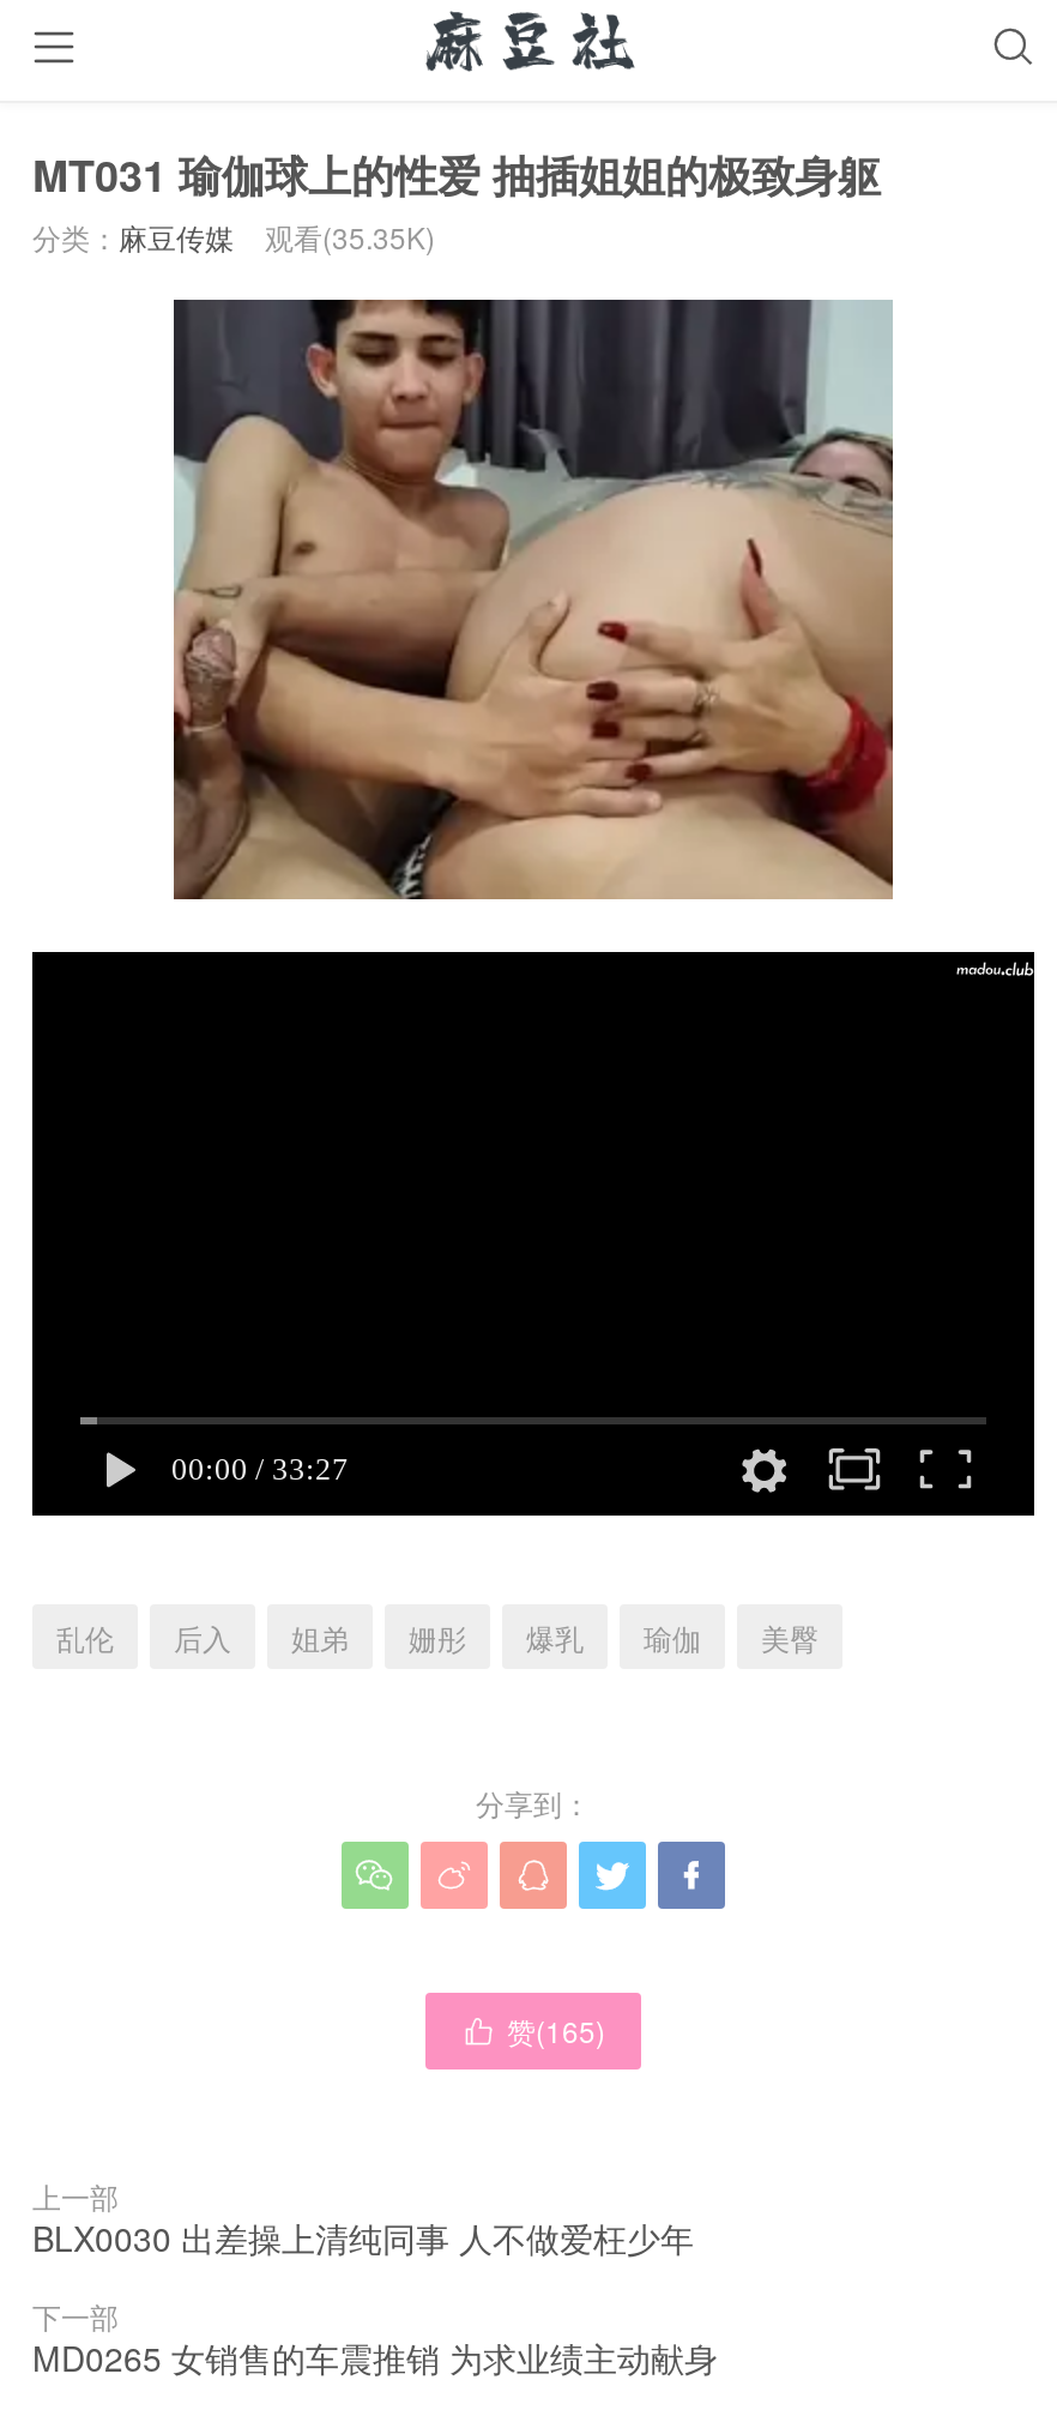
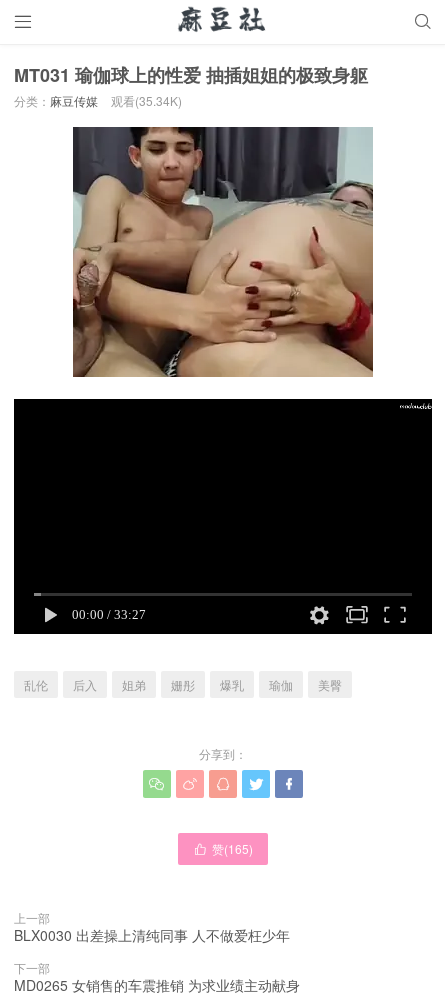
[32,216,435,257] 分类：麻豆传媒 观看(35.35K) -> [14,92,182,109] 分类：麻豆传媒 观看(35.34K)

